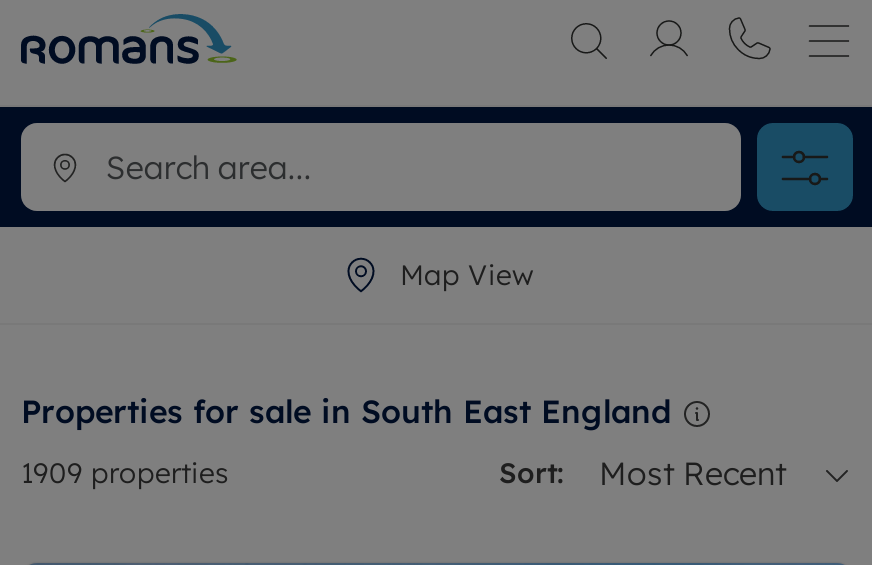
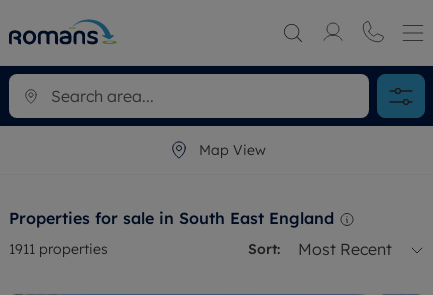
[21,455,229,491] 1909 properties -> [9,240,108,258] 1911 properties

